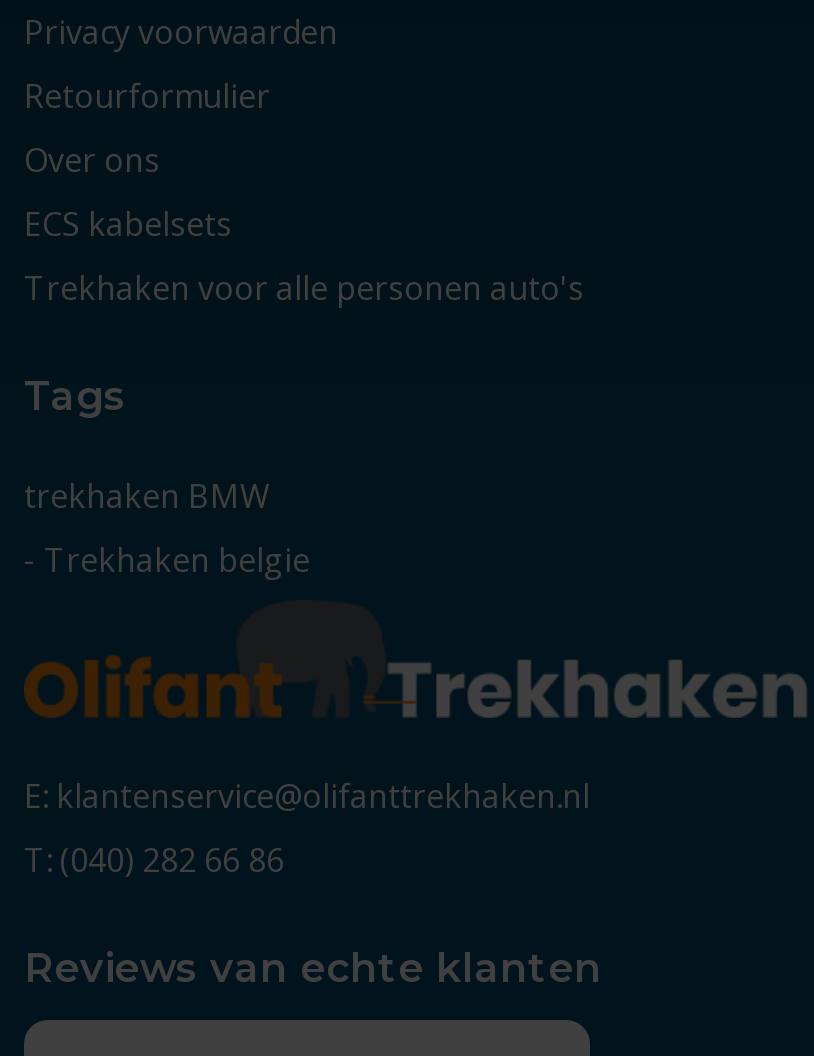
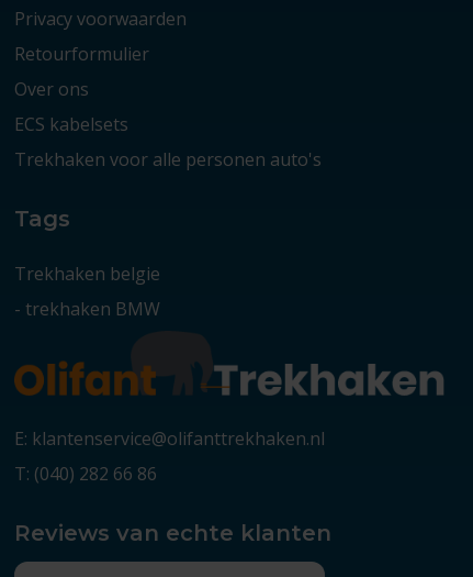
[24,473,270,517] trekhaken BMW -> [14,261,160,285] Trekhaken belgie
[24,537,310,581] - Trekhaken belgie -> [14,296,160,320] - trekhaken BMW

